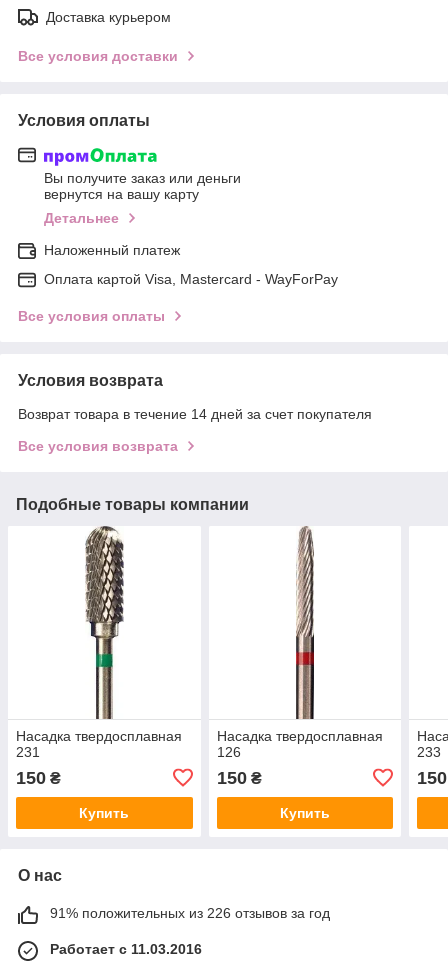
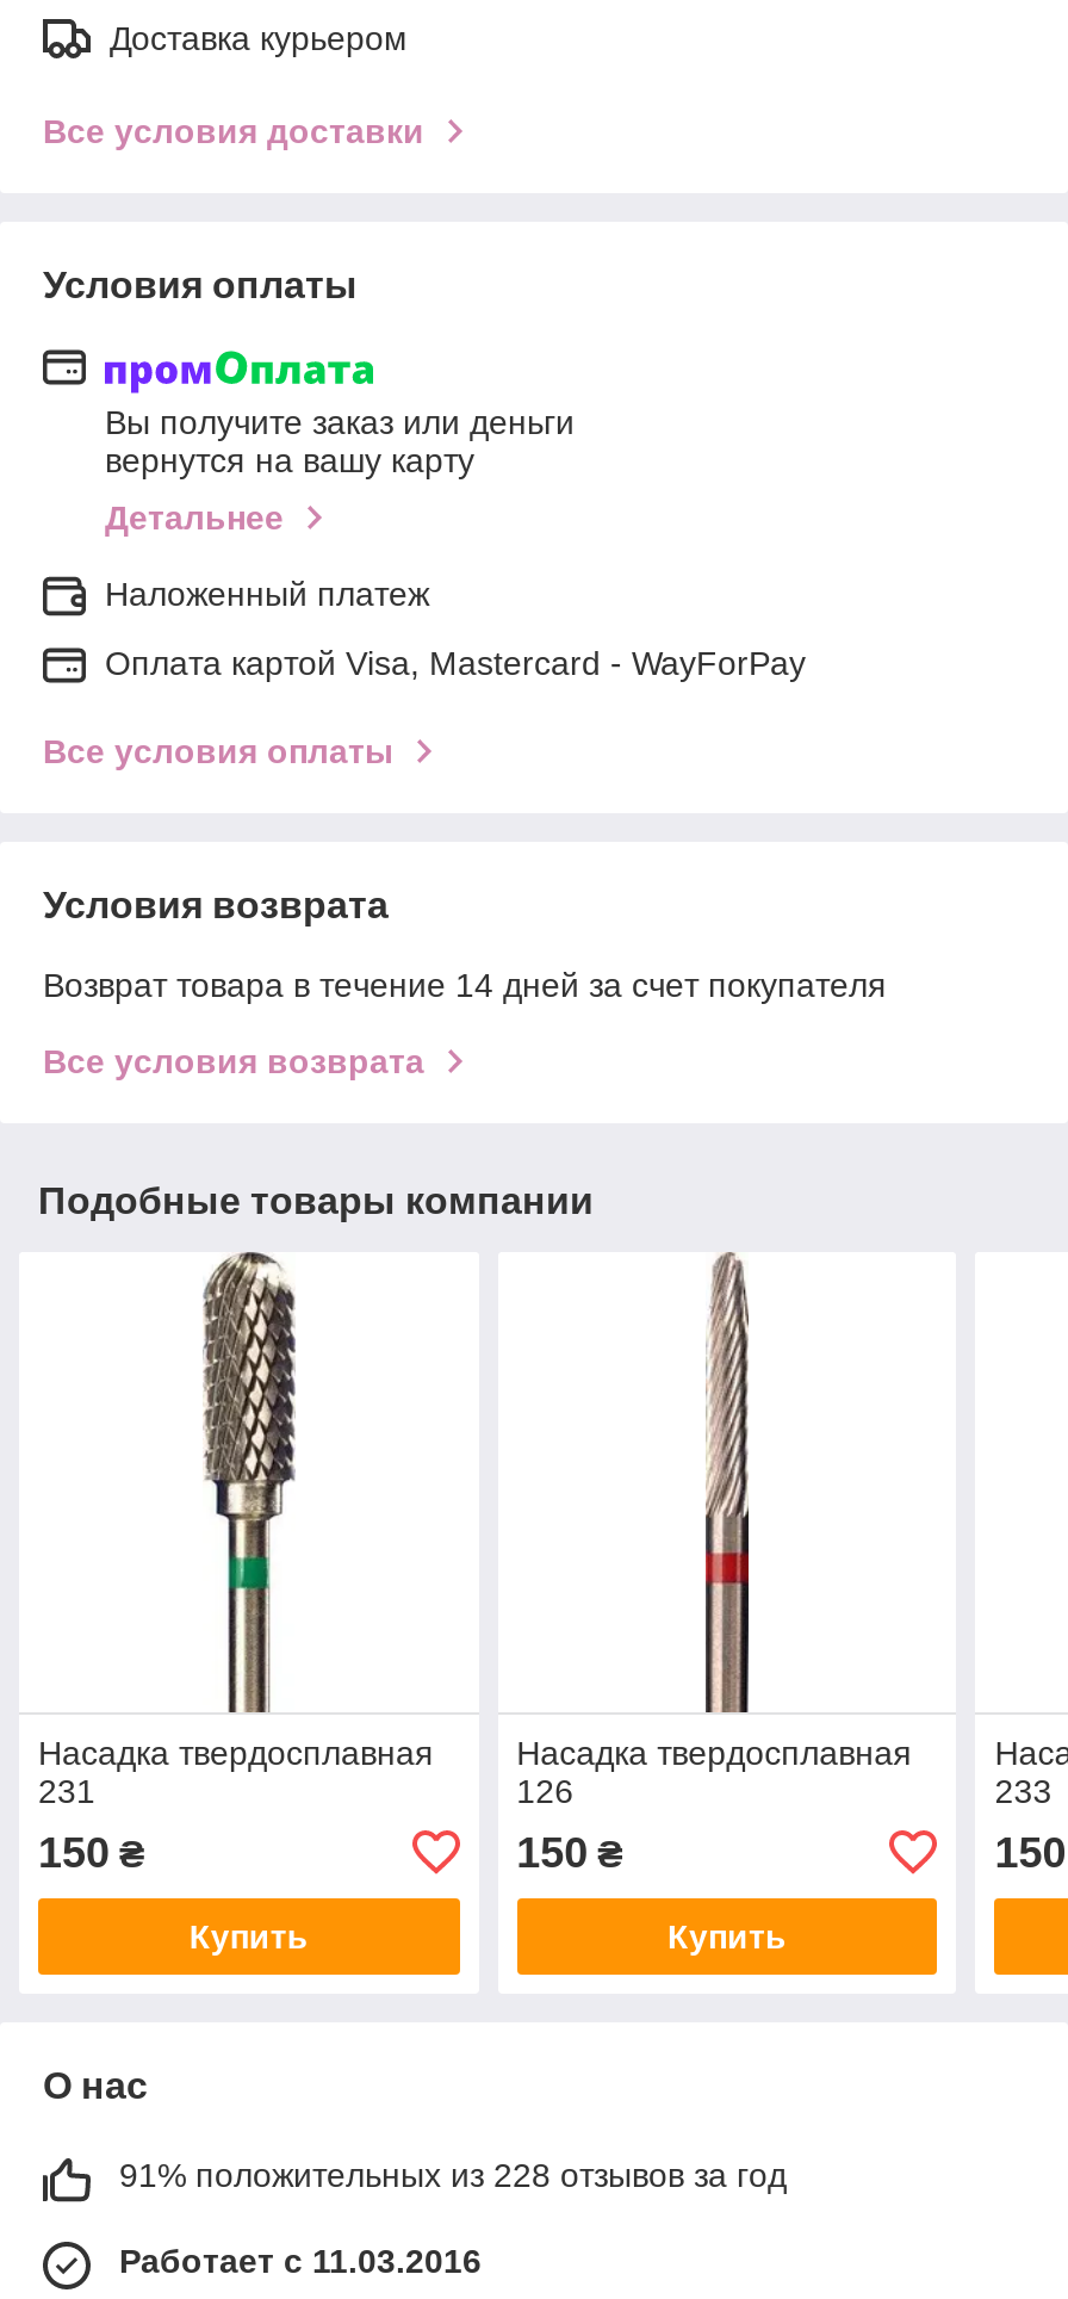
[50,905,330,921] 91% положительных из 226 отзывов за год -> [119,2155,787,2194] 91% положительных из 228 отзывов за год

